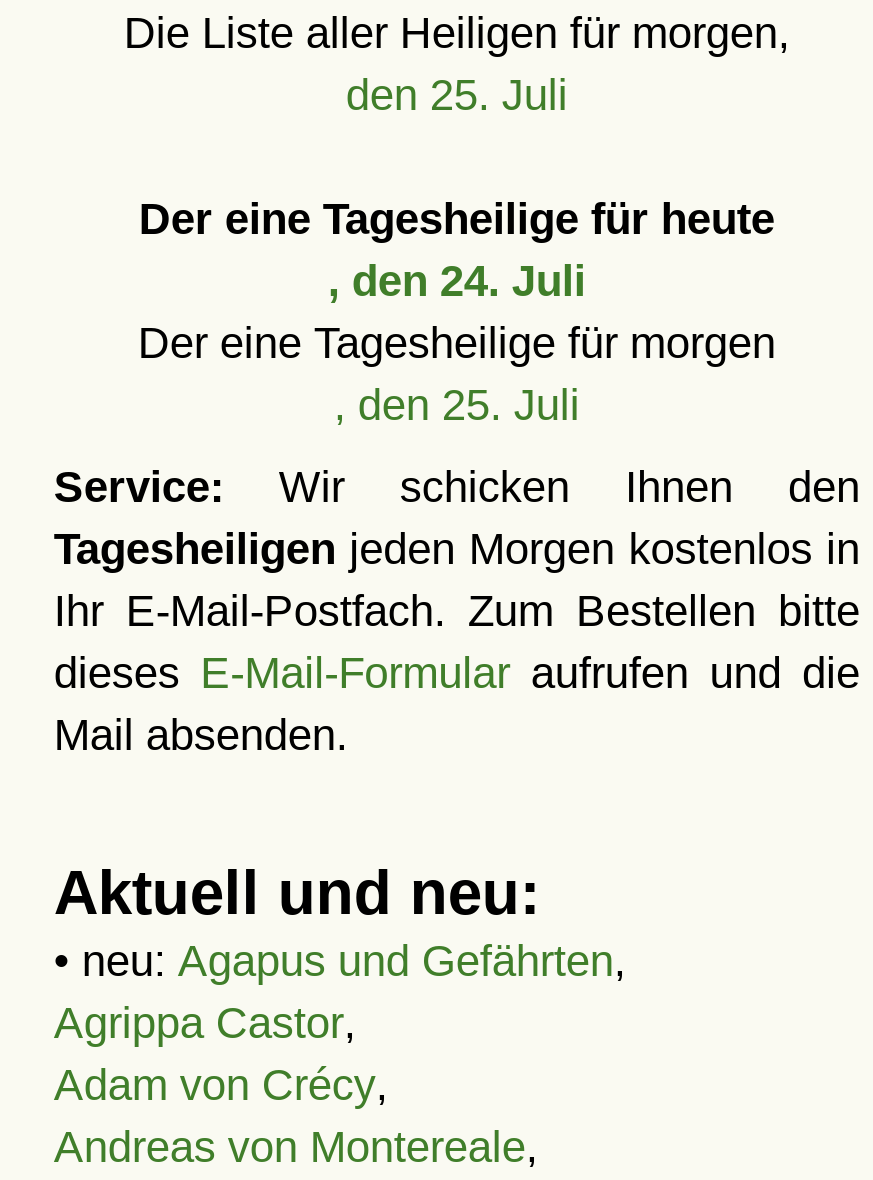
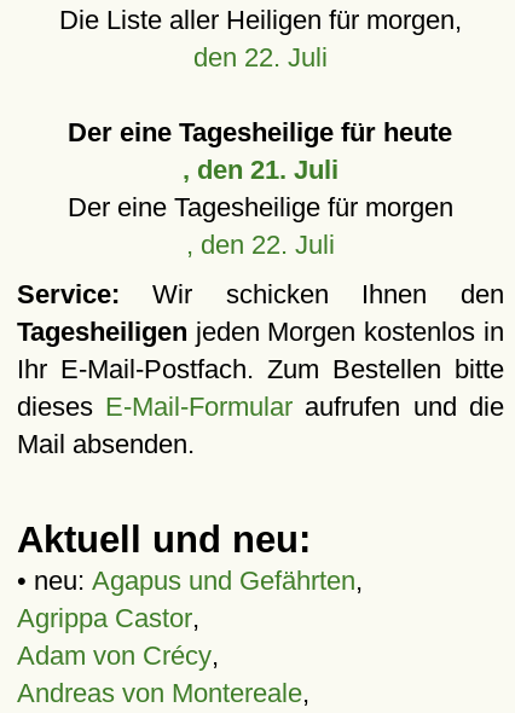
[346,70,568,120] den 25. Juli -> [193,42,327,73] den 22. Juli
[328,256,586,306] , den 24. Juli -> [182,155,338,185] , den 21. Juli
[334,380,580,430] , den 25. Juli -> [186,230,335,260] , den 22. Juli

